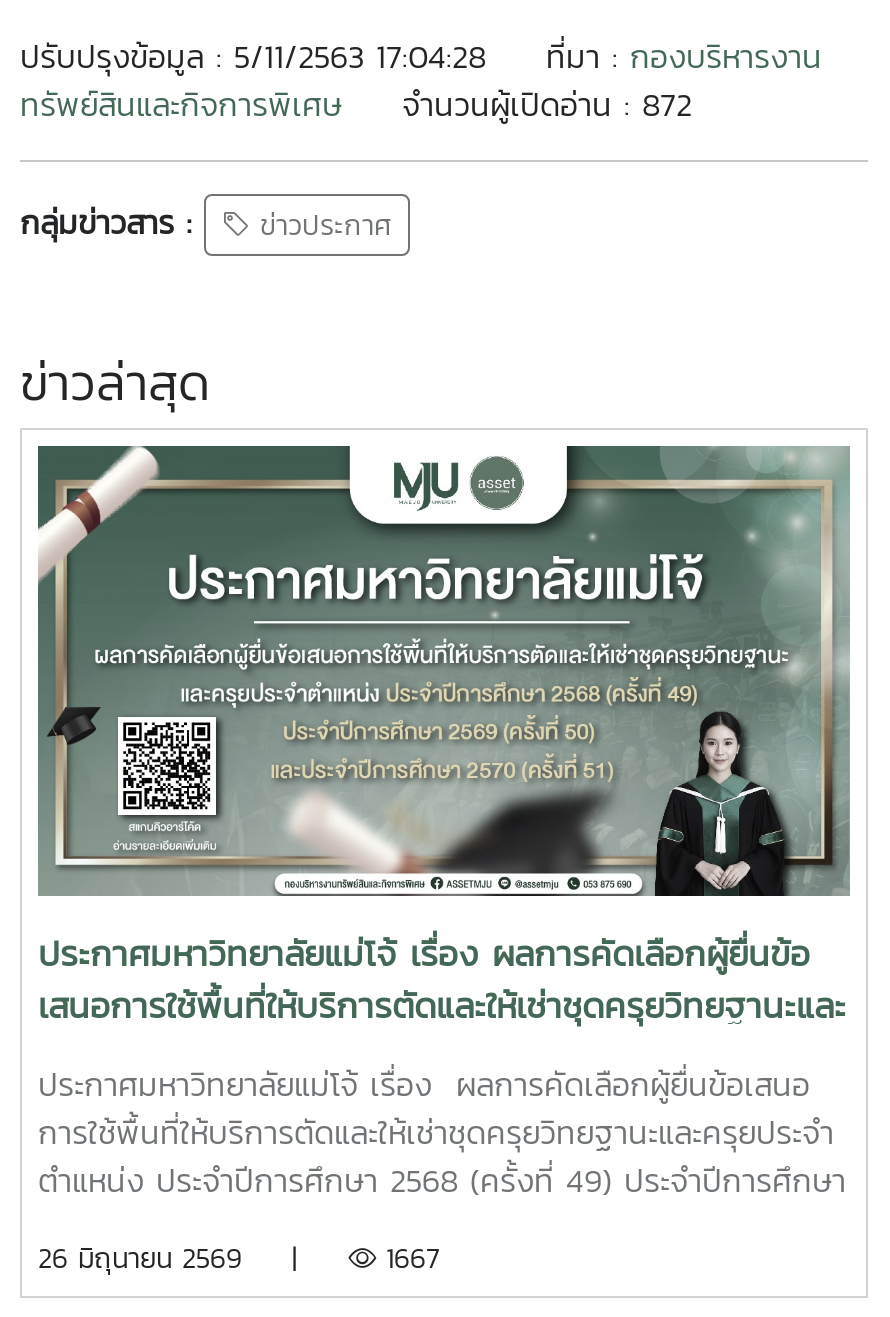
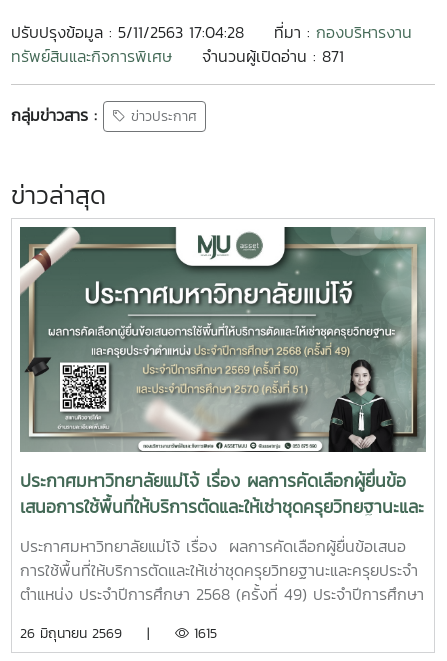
[402,80,692,128] จำนวนผู้เปิดอ่าน : 872 -> [202,44,344,68] จำนวนผู้เปิดอ่าน : 871
[376,1238,440,1280] 1667 -> [189,623,217,644] 1615

